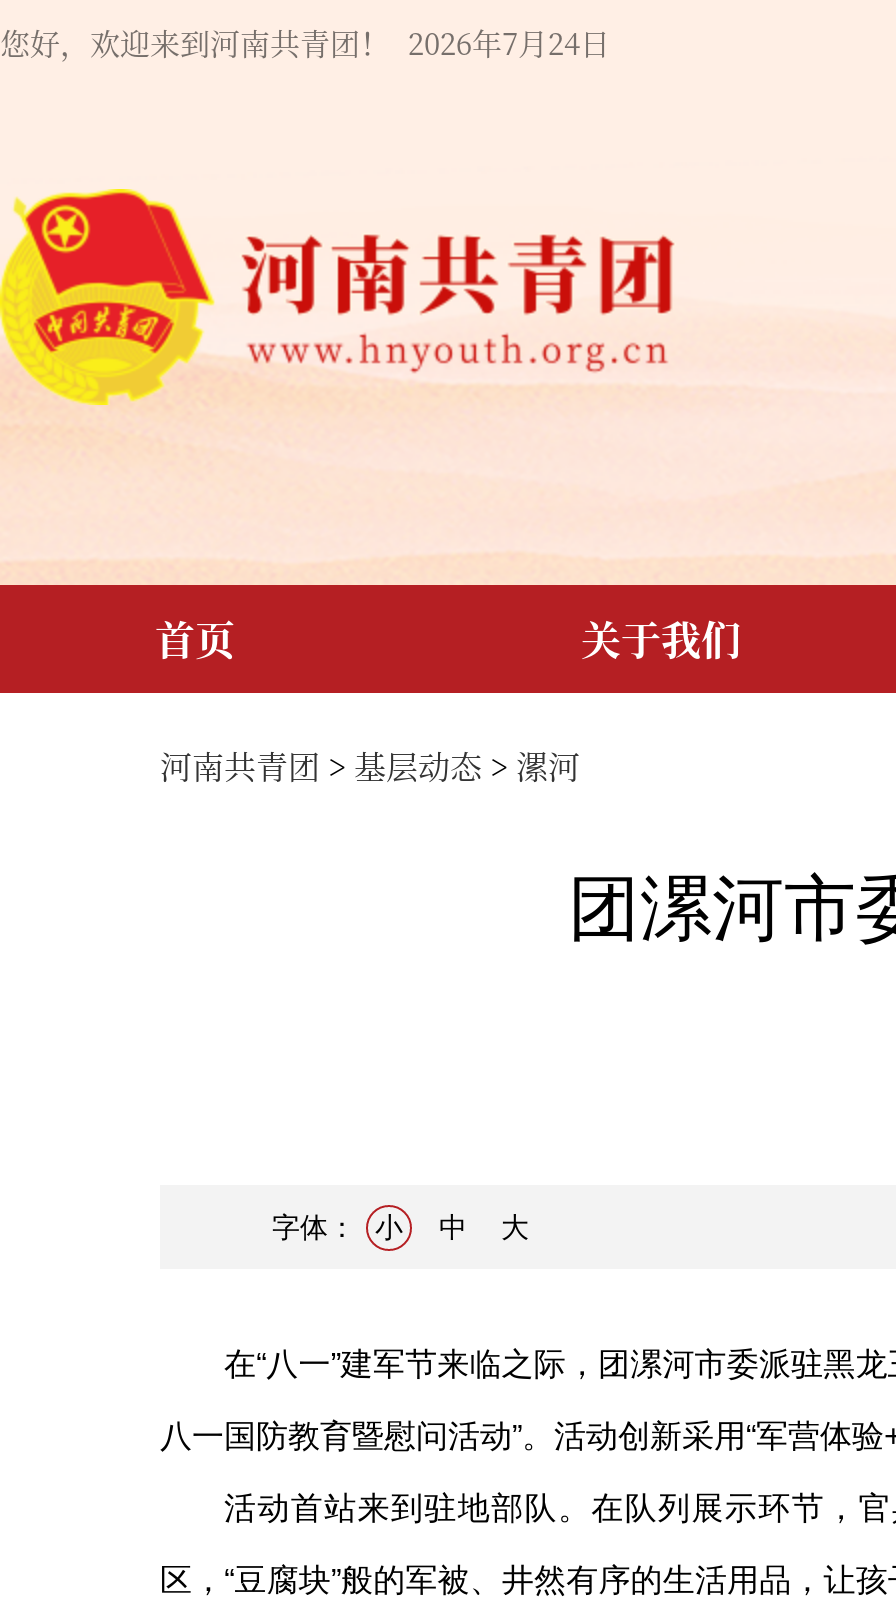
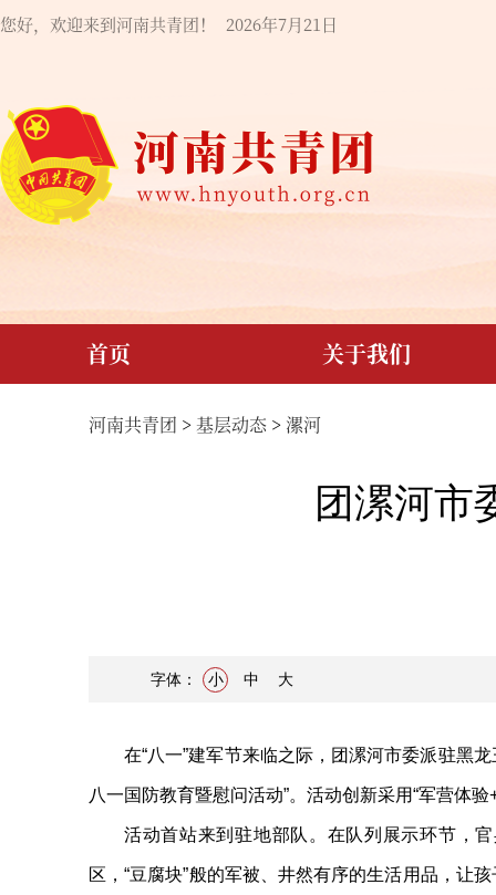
[0,21,610,63] 您好，欢迎来到河南共青团！ 2026年7月24日 -> [0,12,338,35] 您好，欢迎来到河南共青团！ 2026年7月21日

